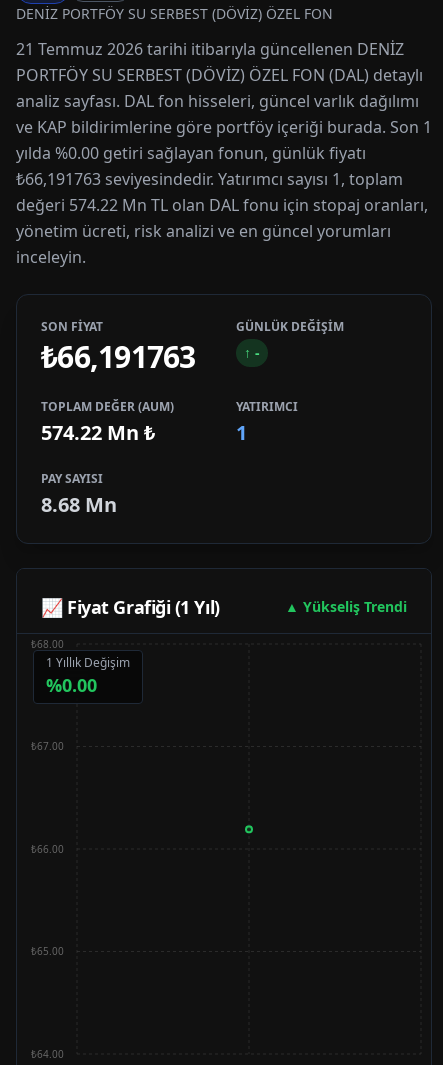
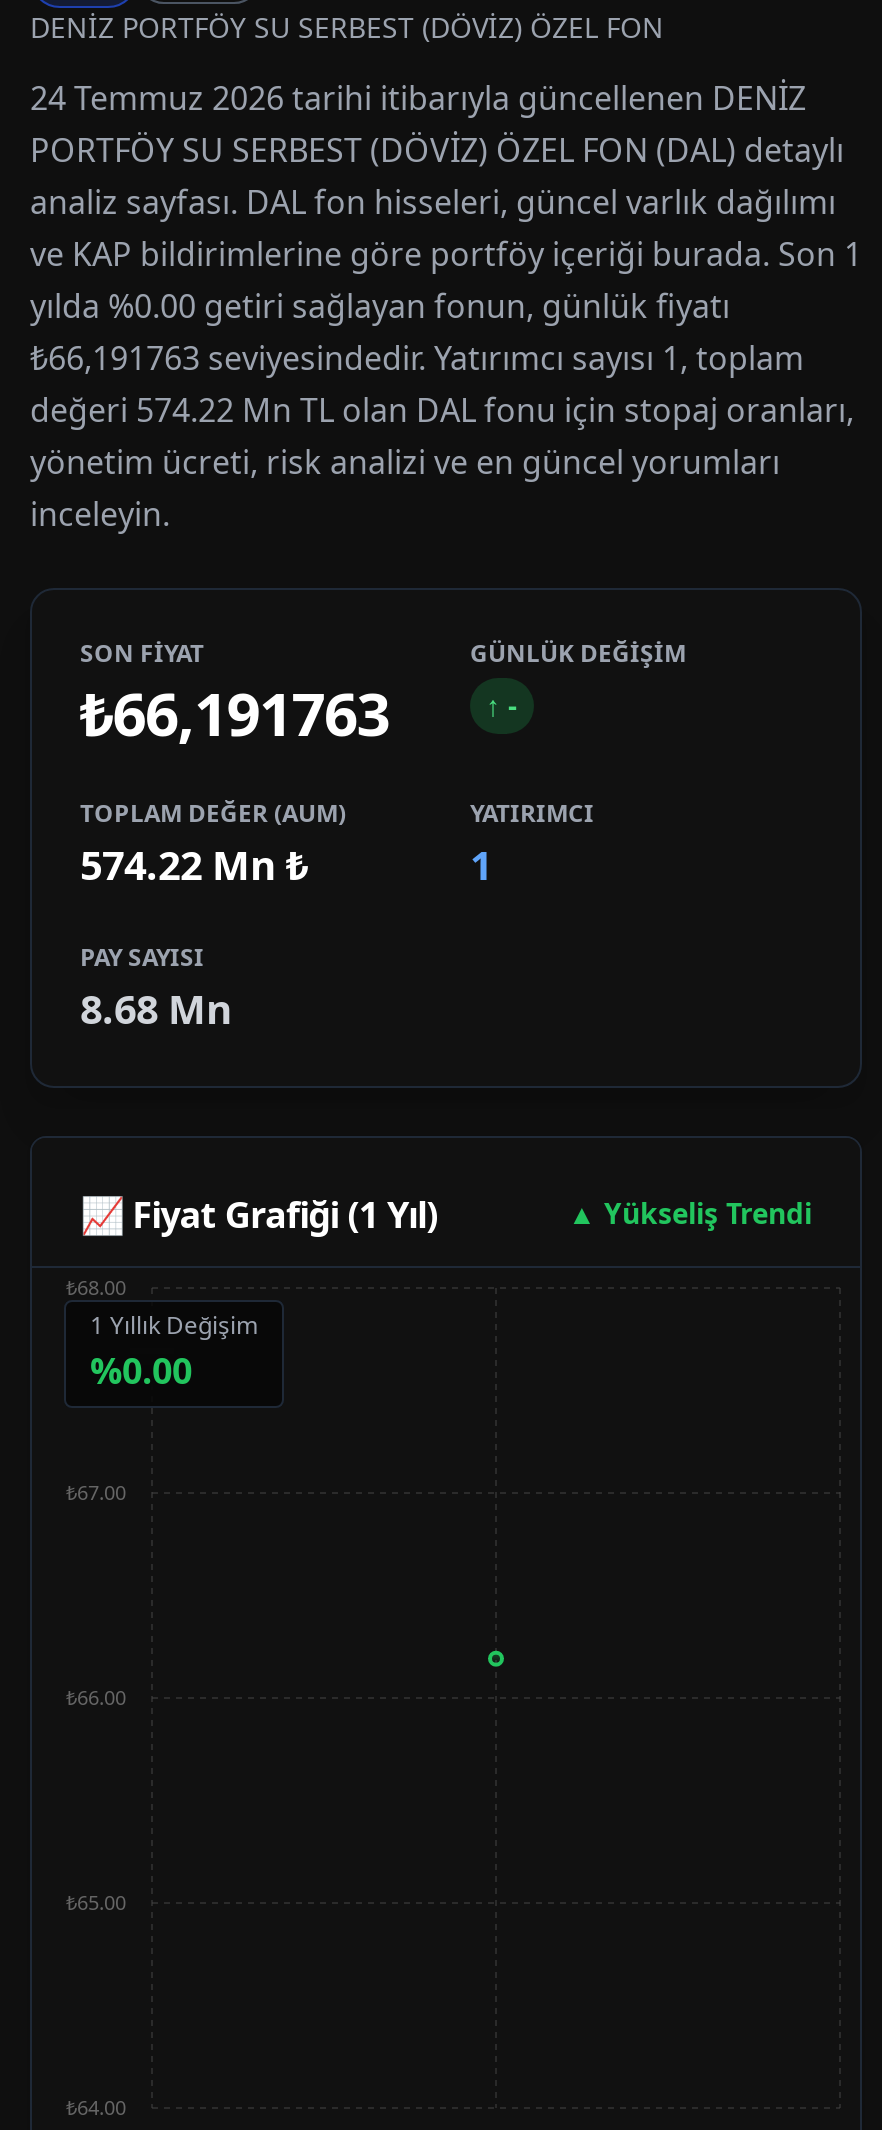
[16,38,404,60] 21 Temmuz 2026 tarihi itibarıyla güncellenen DENİZ -> [30,76,806,120] 24 Temmuz 2026 tarihi itibarıyla güncellenen DENİZ

